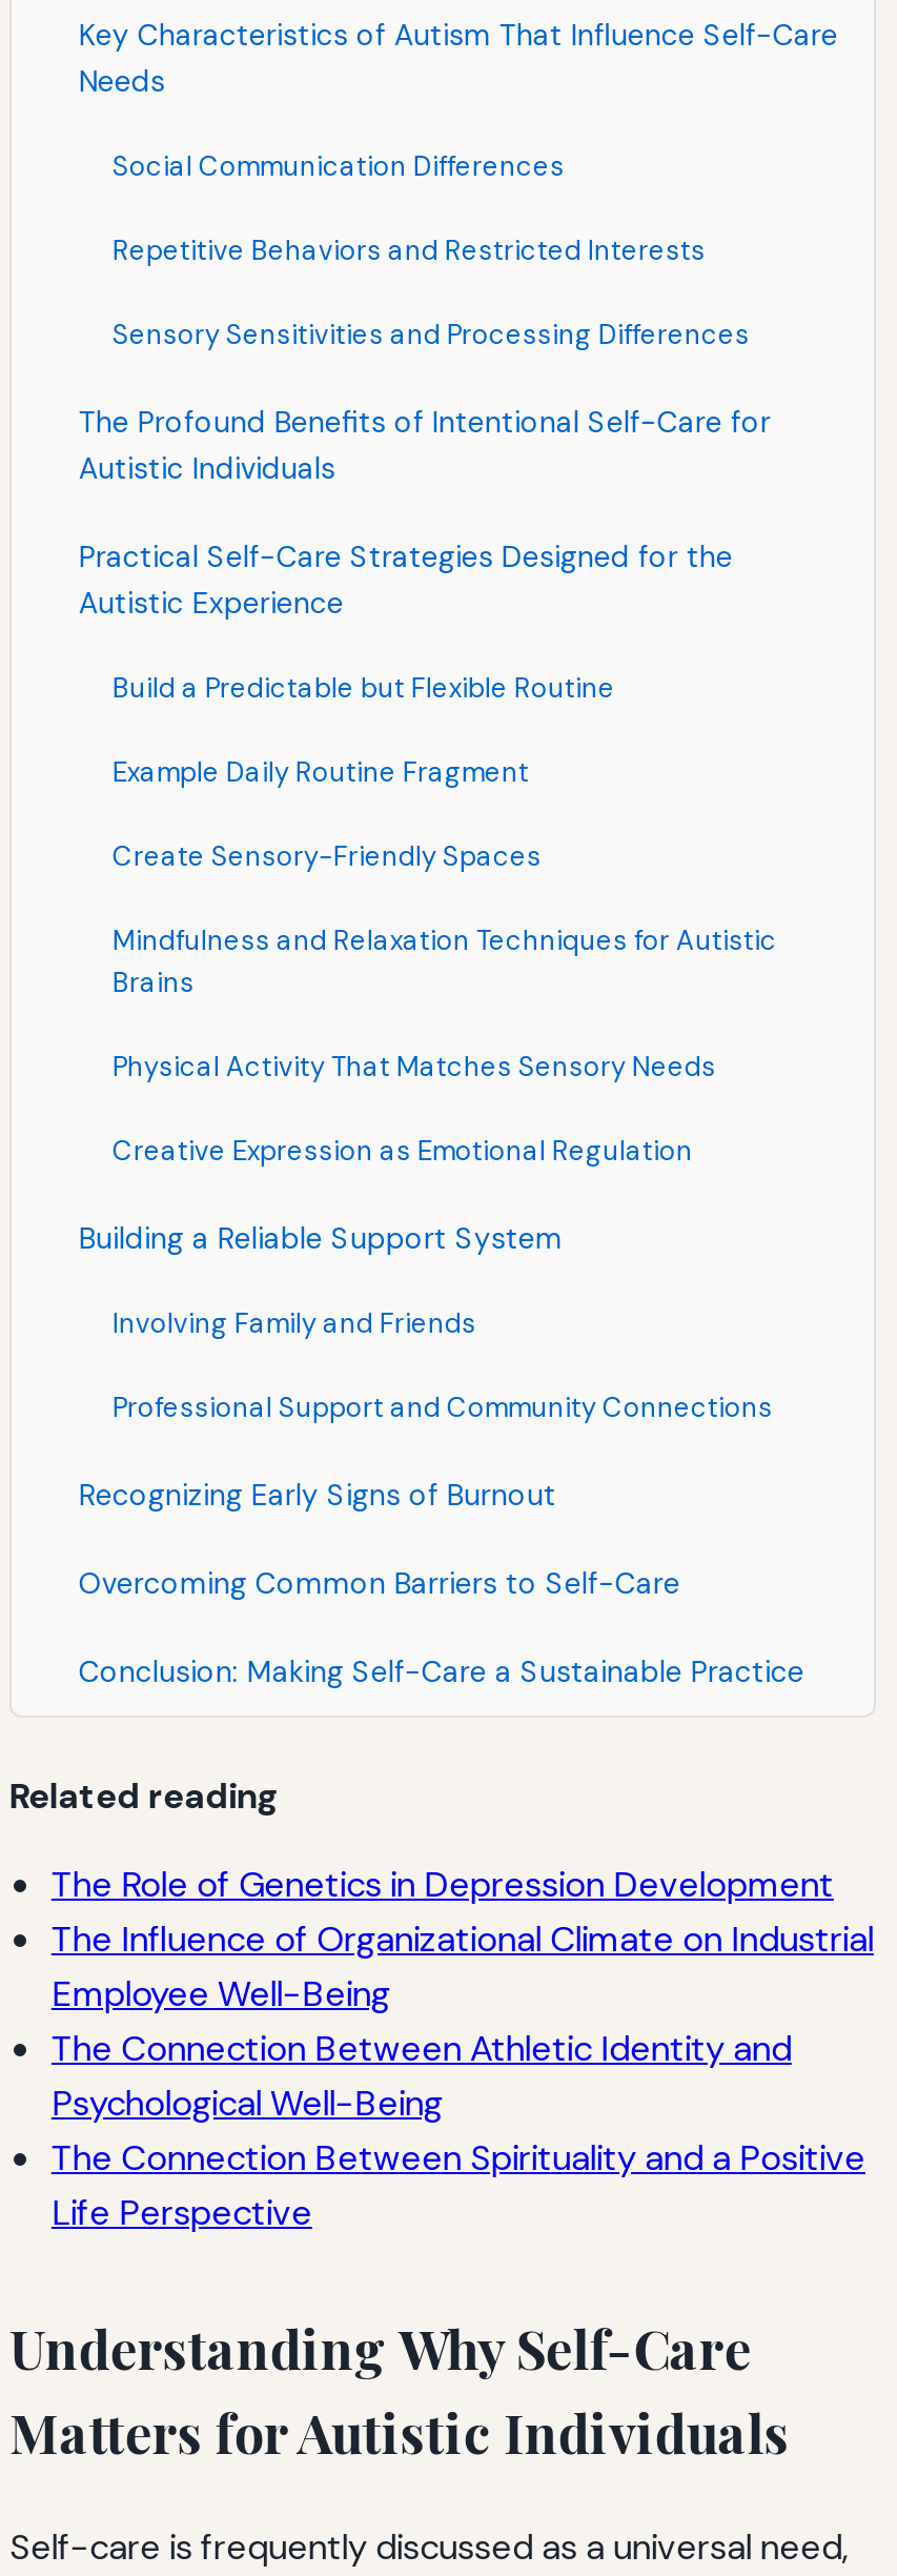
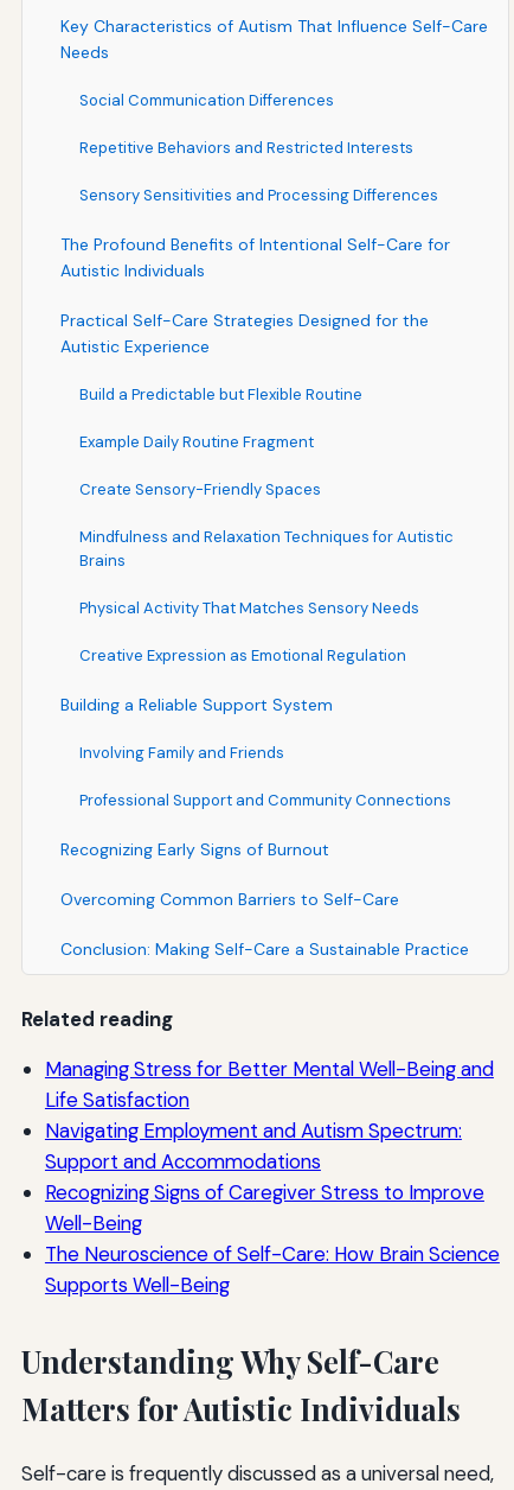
[51,1862,874,2236] The Role of Genetics in Depression Development | The Influence of Organizational Climate on Industrial | Employee Well-Being | The Connection Between Athletic Identity and | Psychological Well-Being | The Connection Between Spirituality and a Positive | Life Perspective -> [45,1056,500,1298] Managing Stress for Better Mental Well-Being and | Life Satisfaction | Navigating Employment and Autism Spectrum: | Support and Accommodations | Recognizing Signs of Caregiver Stress to Improve | Well-Being | The Neuroscience of Self-Care: How Brain Science | Supports Well-Being

